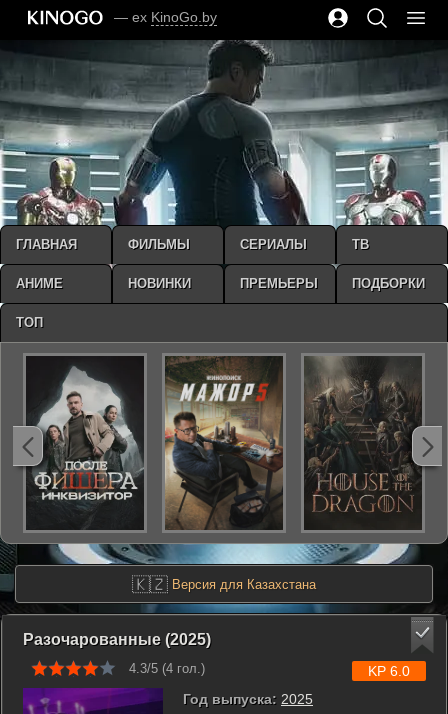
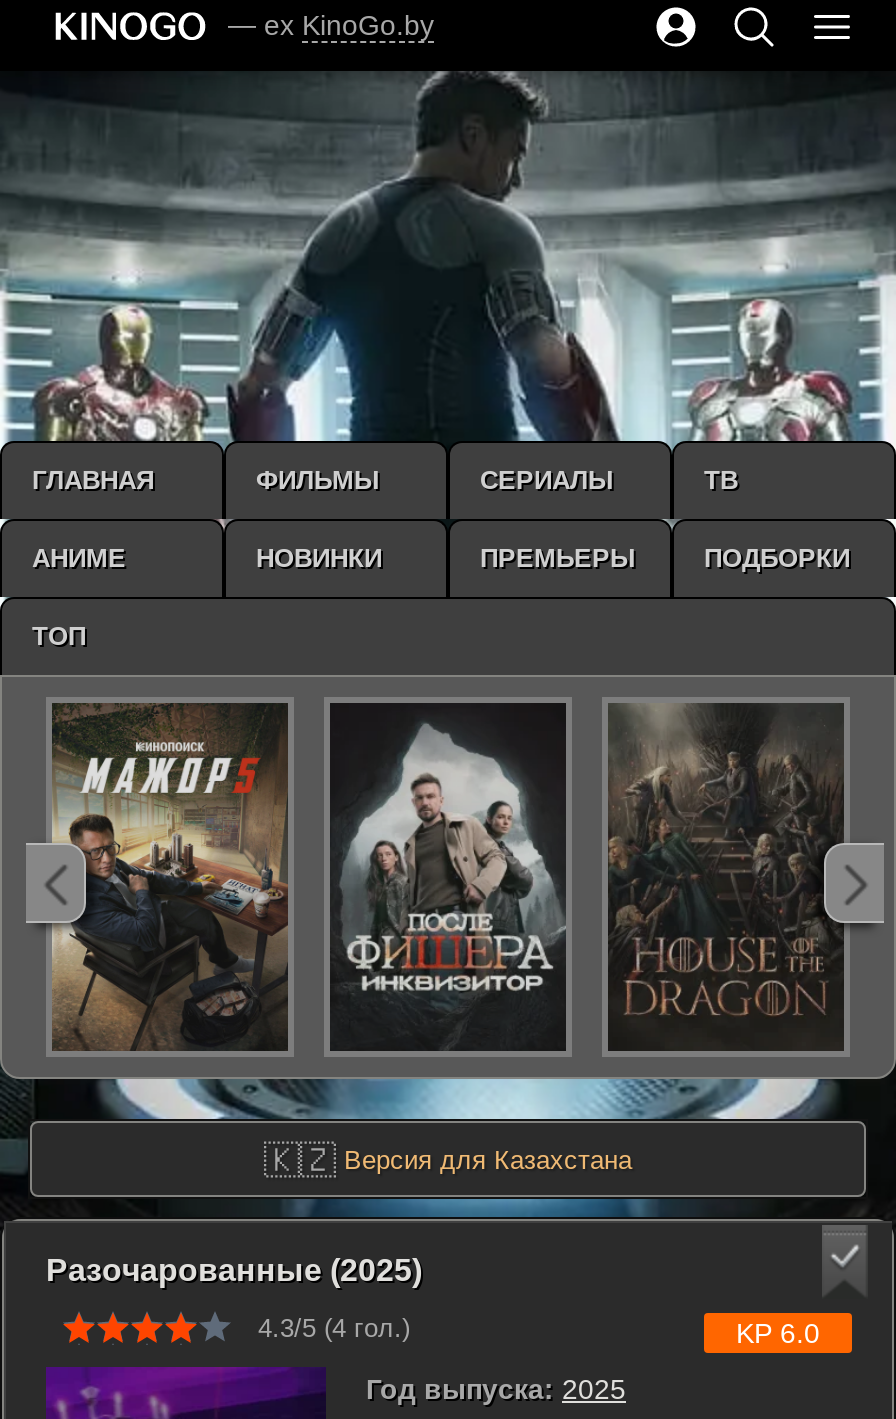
[25,356,144,530] [image] -> [50,705,288,1051] [image]
[164,357,283,529] [image] -> [328,703,566,1051] [image]

